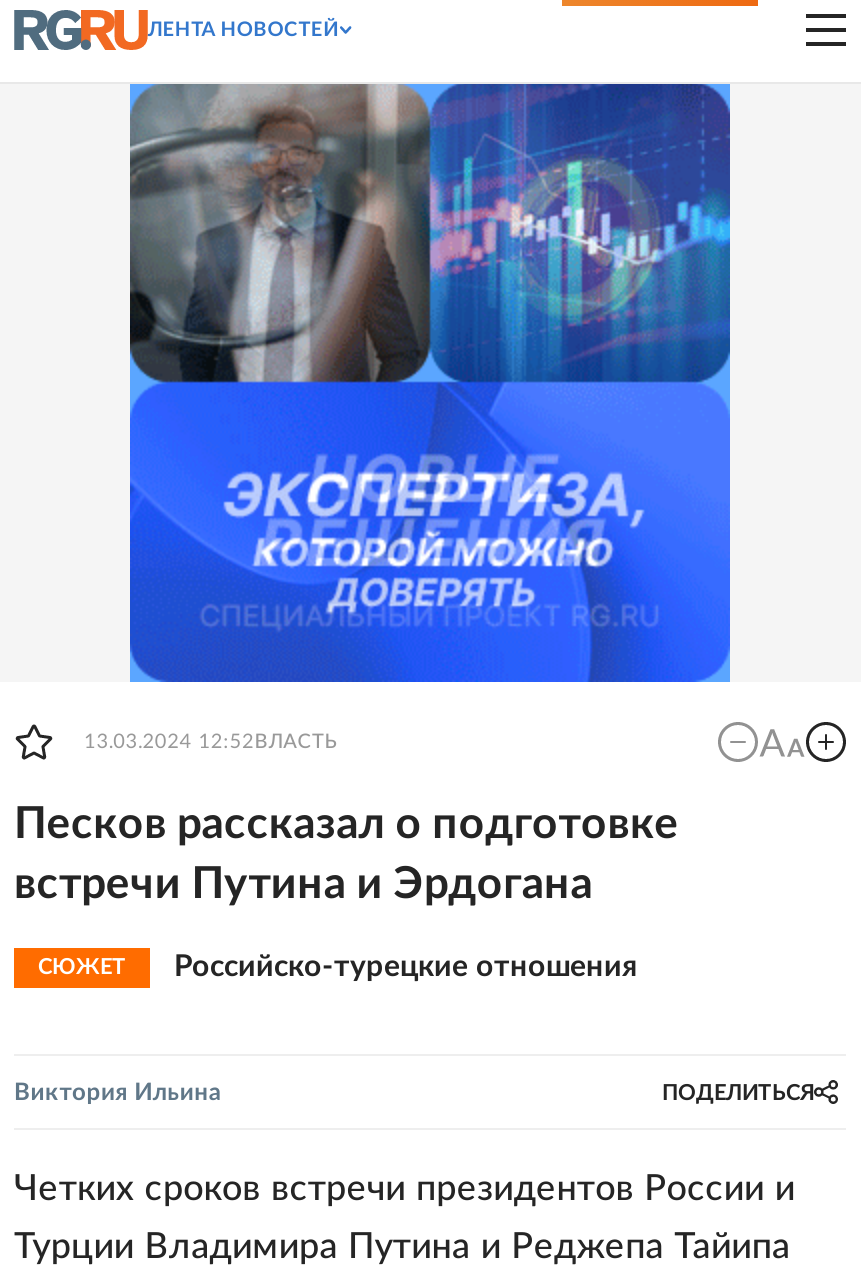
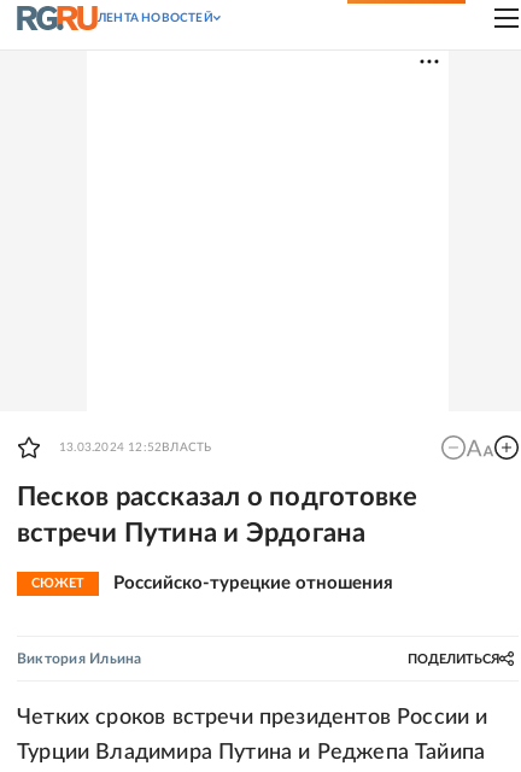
[128,82,732,684] [image] -> none

